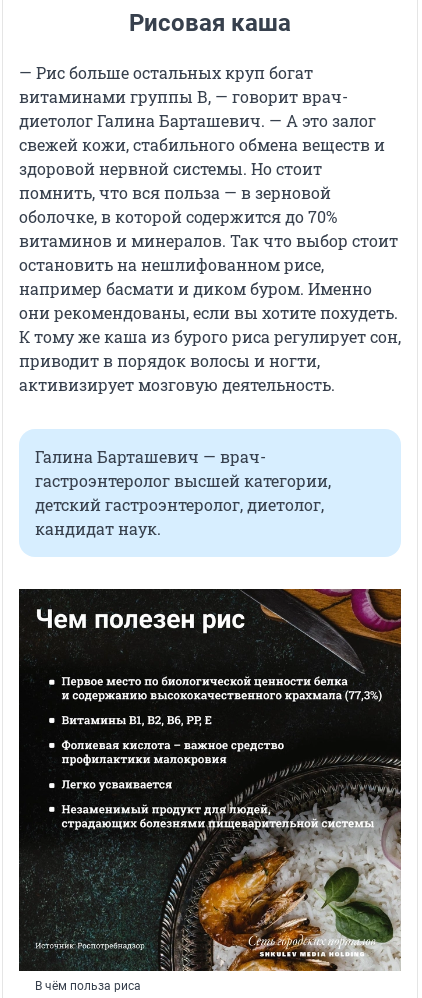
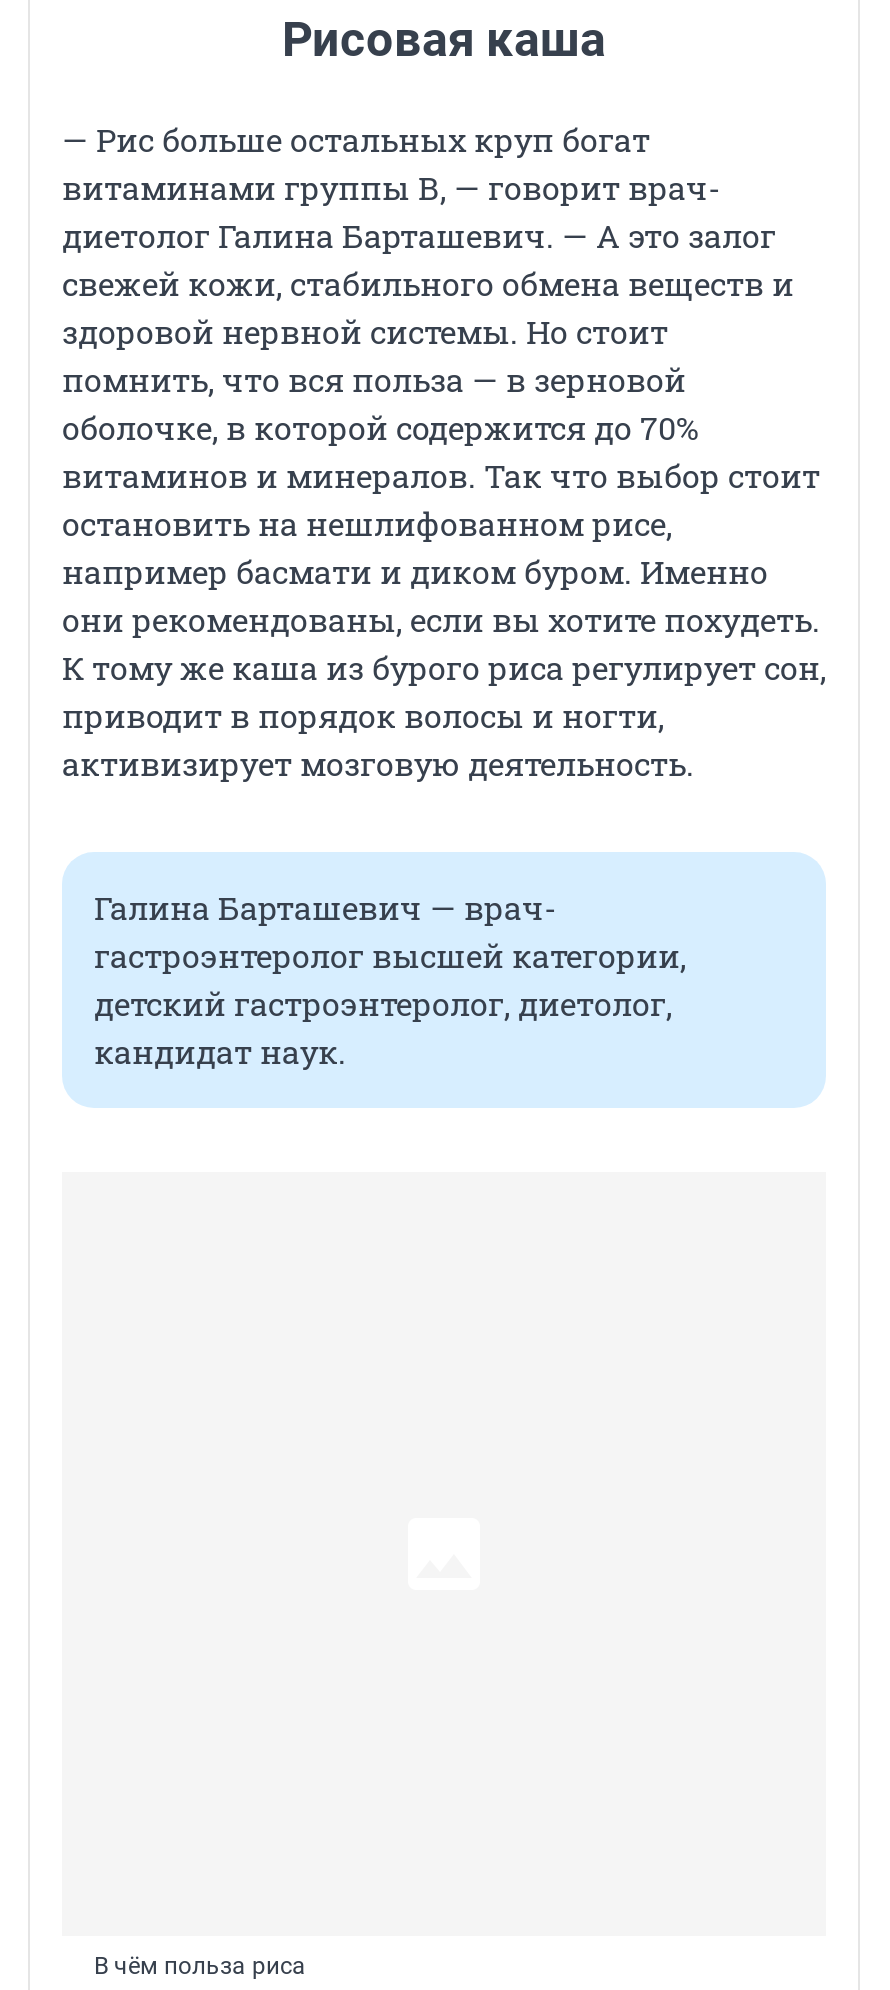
[18,588,402,972] [image] -> none

